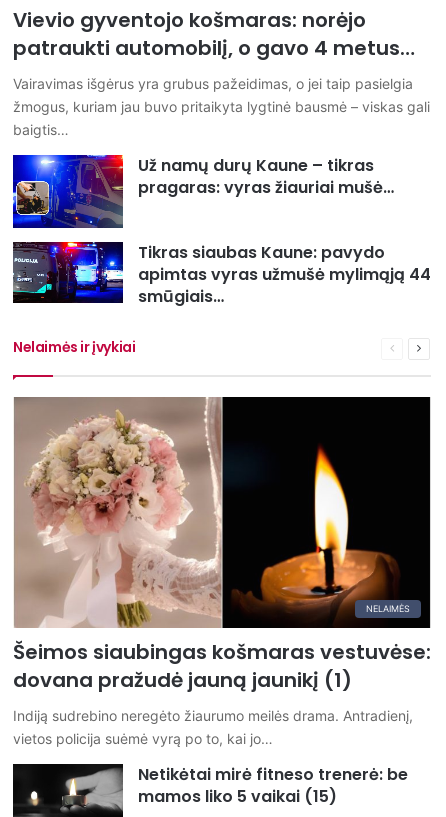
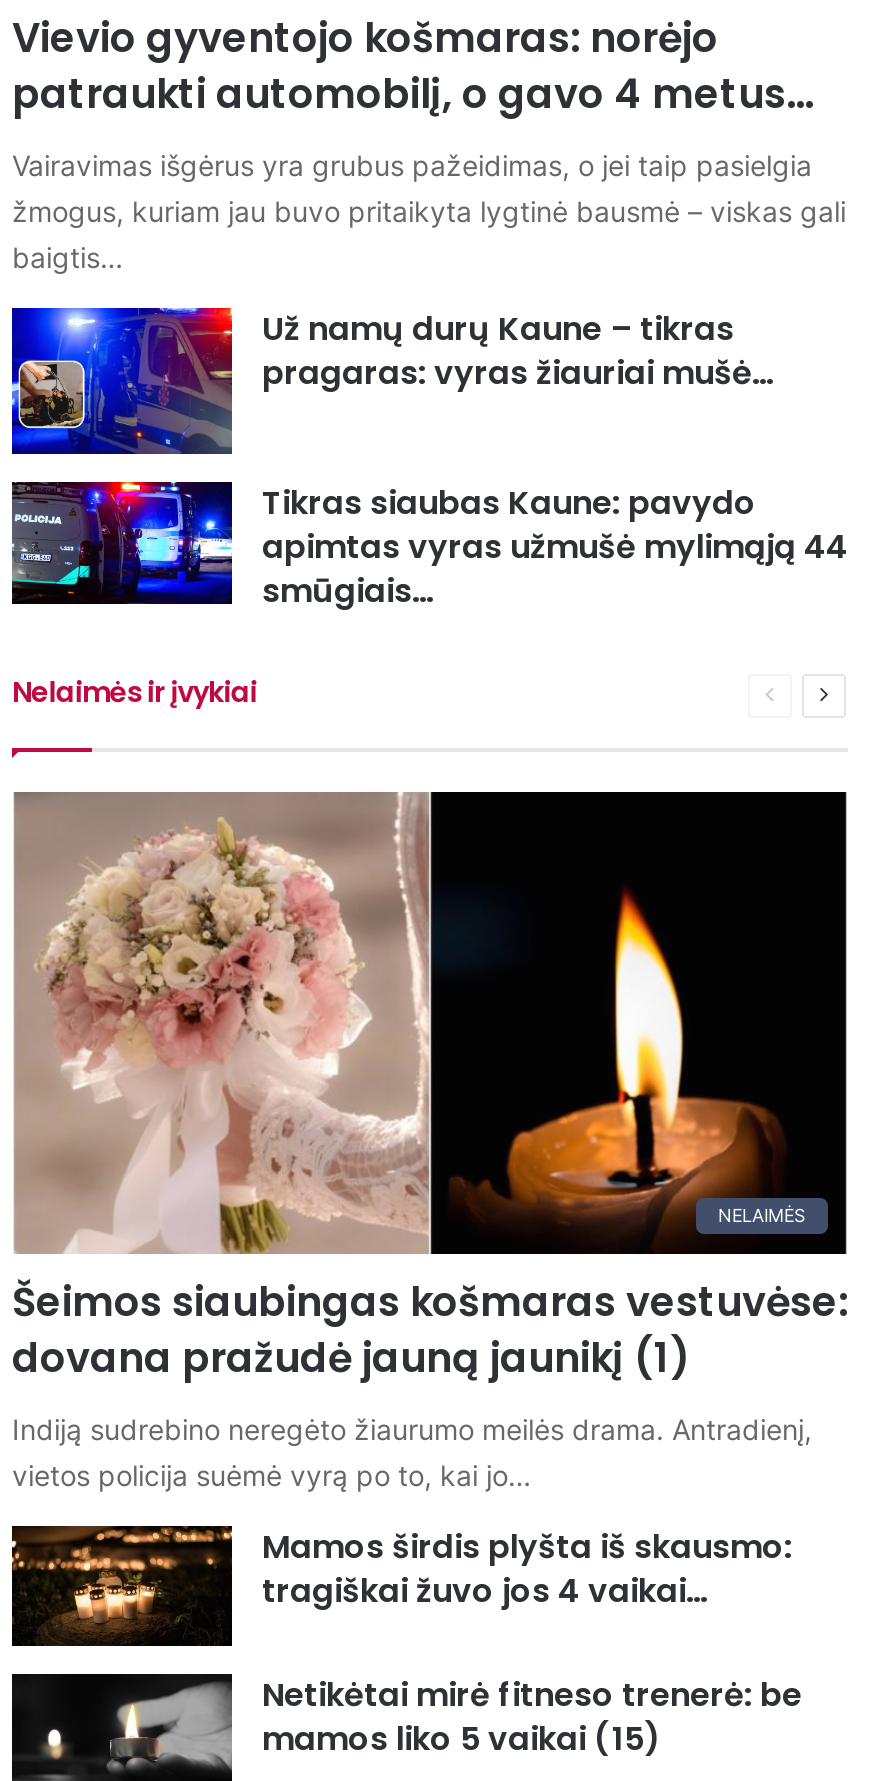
none -> [10,1523,792,1649] [image] | Mamos širdis plyšta iš skausmo: | tragiškai žuvo jos 4 vaikai…

